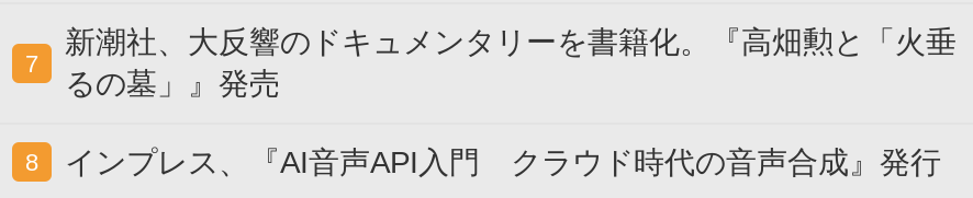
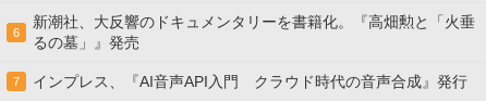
[25,51,38,77] 7 -> [13,26,20,39] 6
[25,145,941,180] 8 インプレス、『AI音声API入門 クラウド時代の音声合成』発行 -> [13,73,467,90] 7 インプレス、『AI音声API入門 クラウド時代の音声合成』発行

